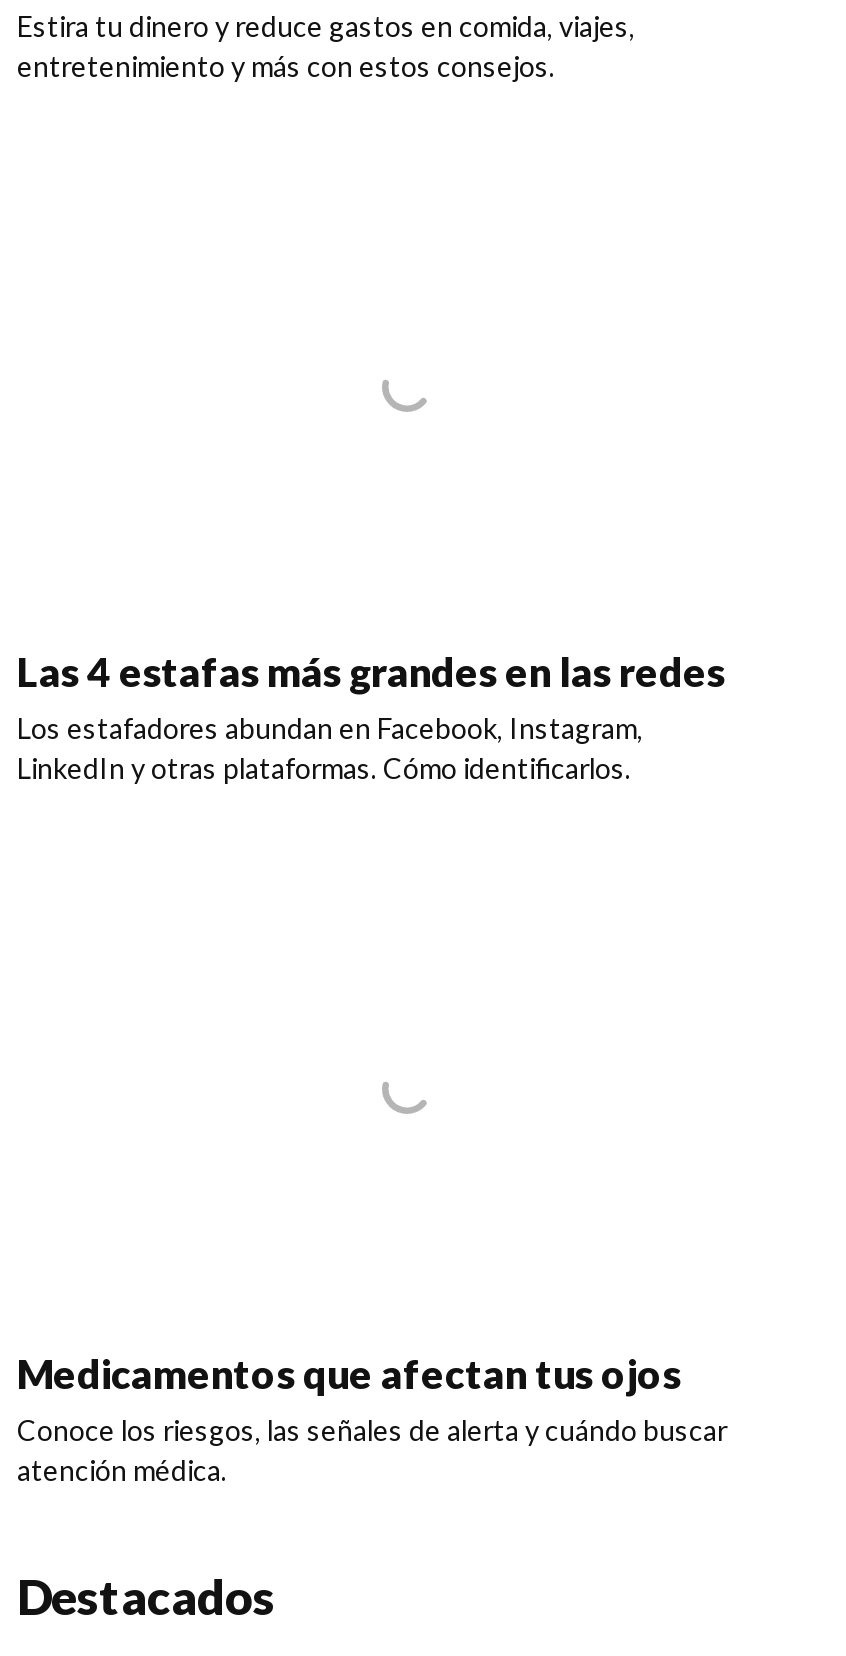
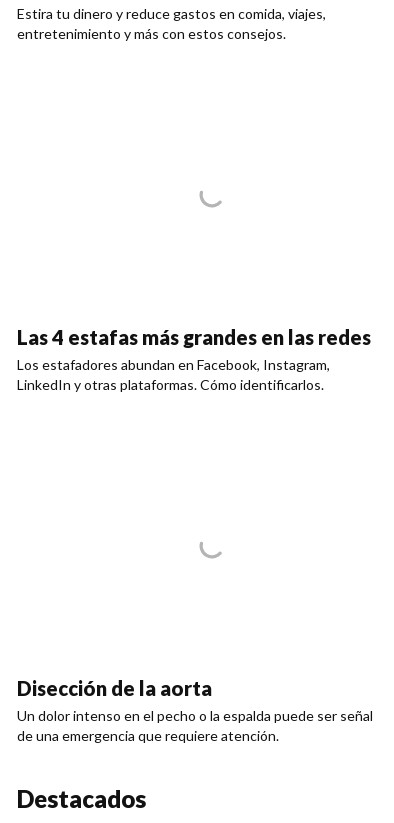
[17,1350,727,1487] Medicamentos que afectan tus ojos | Conoce los riesgos, las señales de alerta y cuándo buscar | atención médica. -> [17,676,373,744] Disección de la aorta | Un dolor intenso en el pecho o la espalda puede ser señal | de una emergencia que requiere atención.

